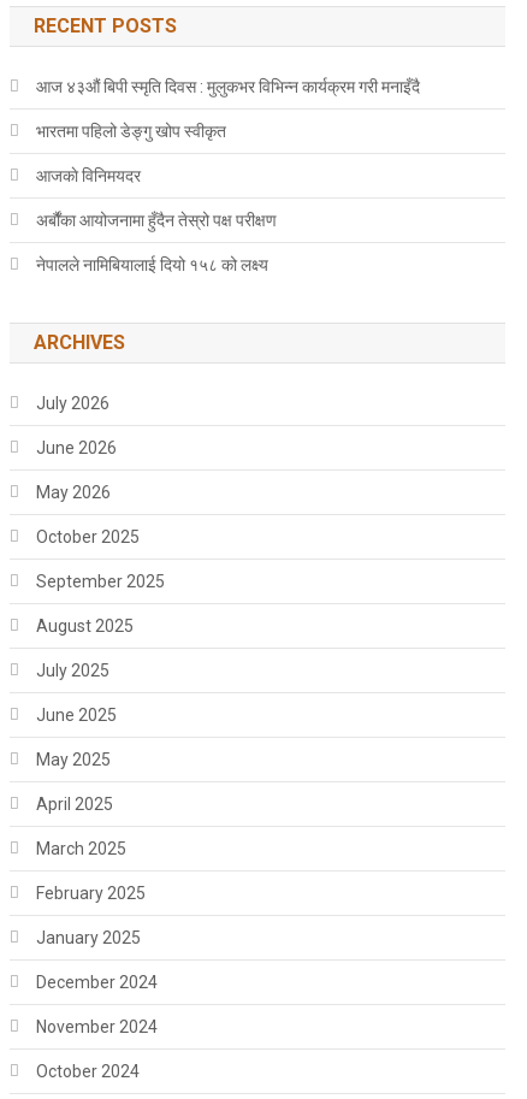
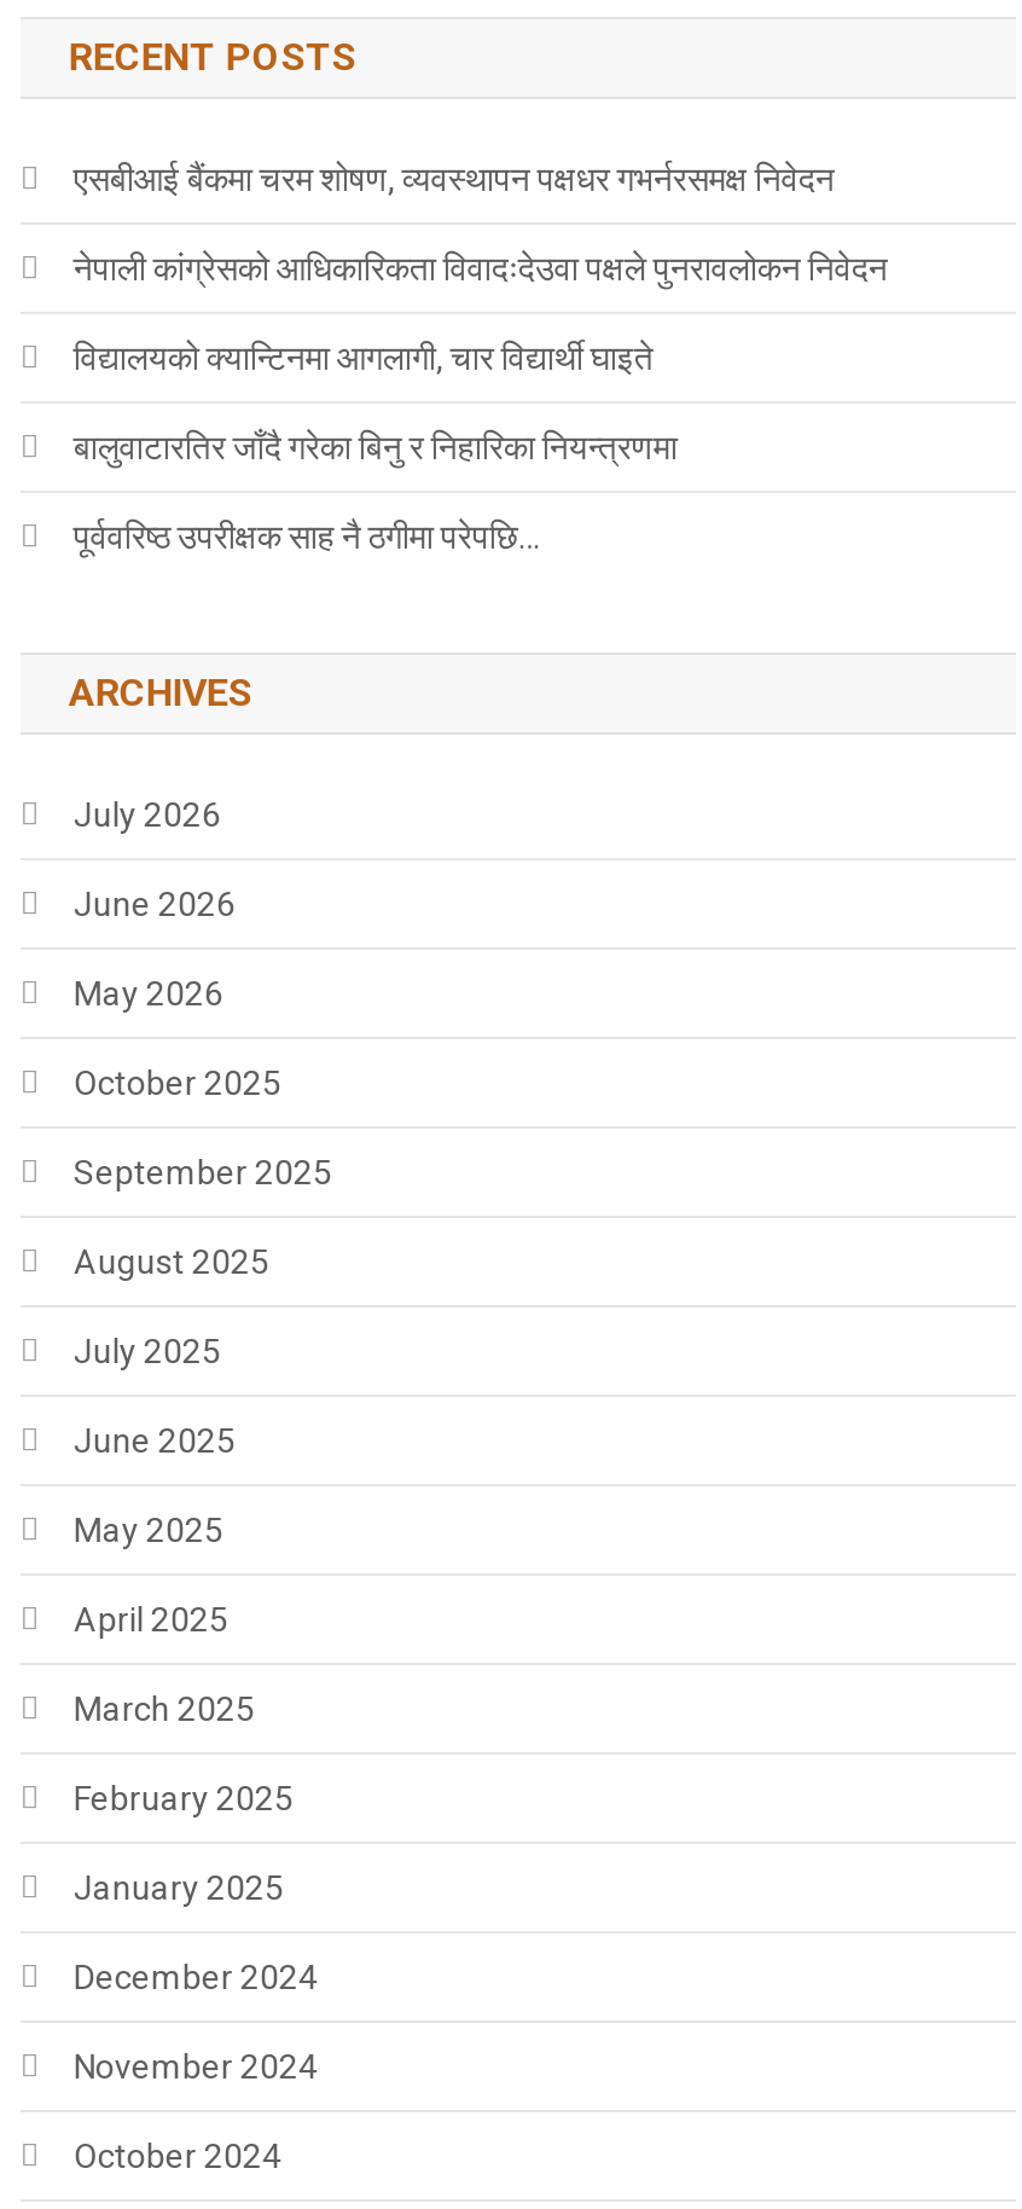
[36,78,420,97] आज ४३औं बिपी स्मृति दिवस : मुलुकभर विभिन्न कार्यक्रम गरी मनाइँदै -> [73,159,835,198] एसबीआई बैंकमा चरम शोषण, व्यवस्थापन पक्षधर गभर्नरसमक्ष निवेदन
[36,122,226,141] भारतमा पहिलो डेङ्गु खोप स्वीकृत -> [73,249,888,287] नेपाली कांग्रेसको आधिकारिकता विवादःदेउवा पक्षले पुनरावलोकन निवेदन
[36,167,141,186] आजकाे विनिमयदर -> [73,338,653,377] विद्यालयको क्यान्टिनमा आगलागी, चार विद्यार्थी घाइते
[36,211,277,230] अर्बौंका आयोजनामा हुँदैन तेस्रो पक्ष परीक्षण -> [73,428,677,466] बालुवाटारतिर जाँदै गरेका बिनु र निहारिका नियन्त्रणमा
[36,256,268,275] नेपालले नामिबियालाई दियो १५८ को लक्ष्य -> [73,517,540,556] पूर्ववरिष्ठ उपरीक्षक साह नै ठगीमा परेपछि…

